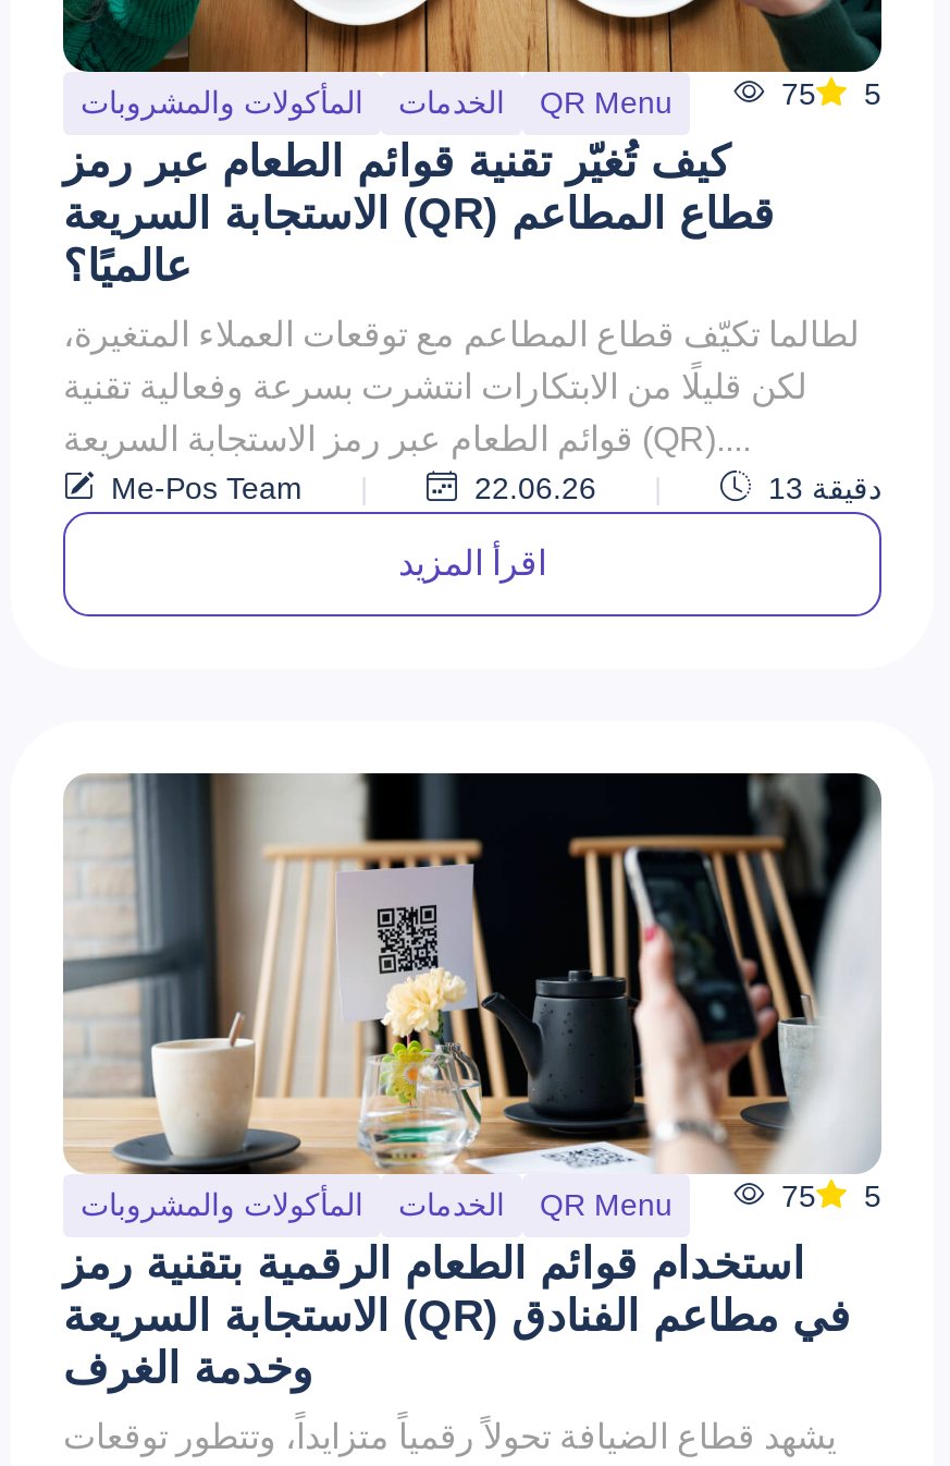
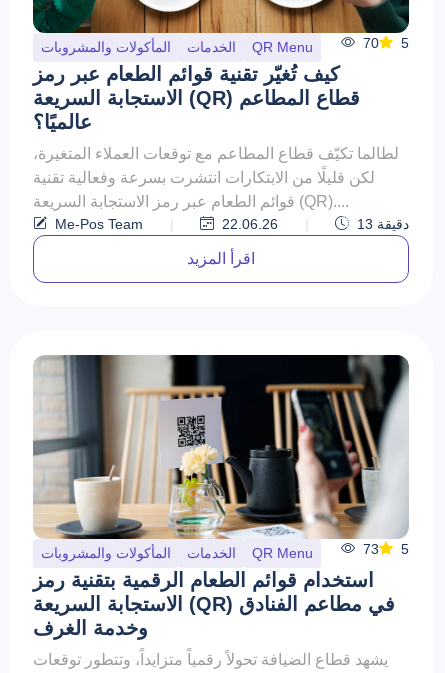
[781,76,881,110] 75 5 -> [363,35,409,51] 70 5
[781,1178,881,1213] 75 5 -> [363,541,409,557] 73 5

